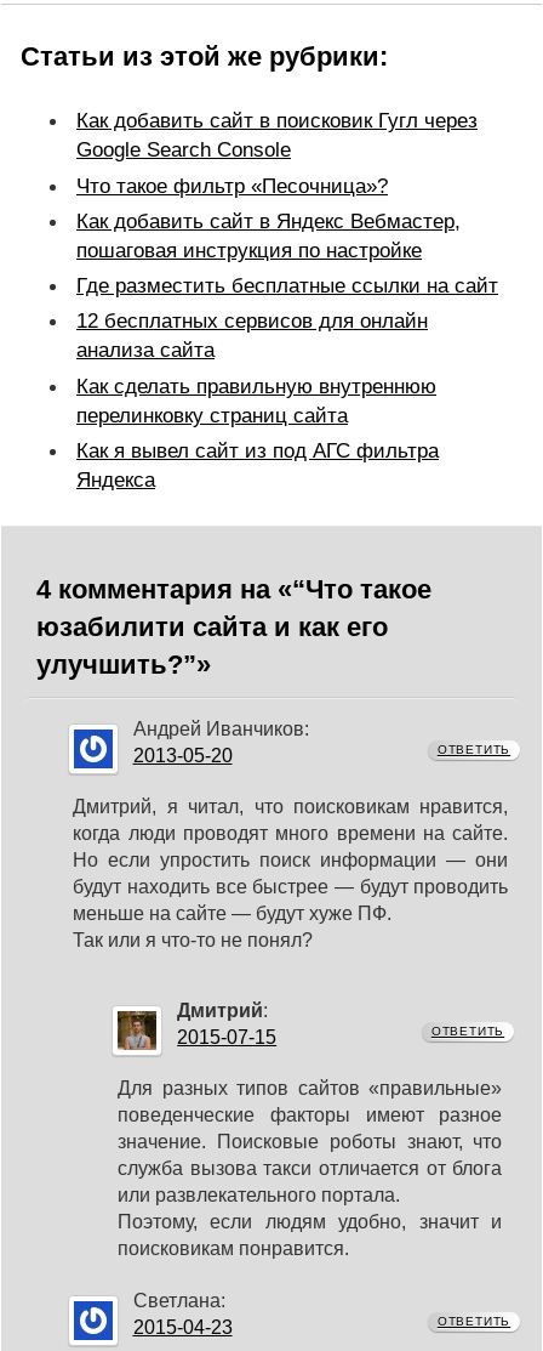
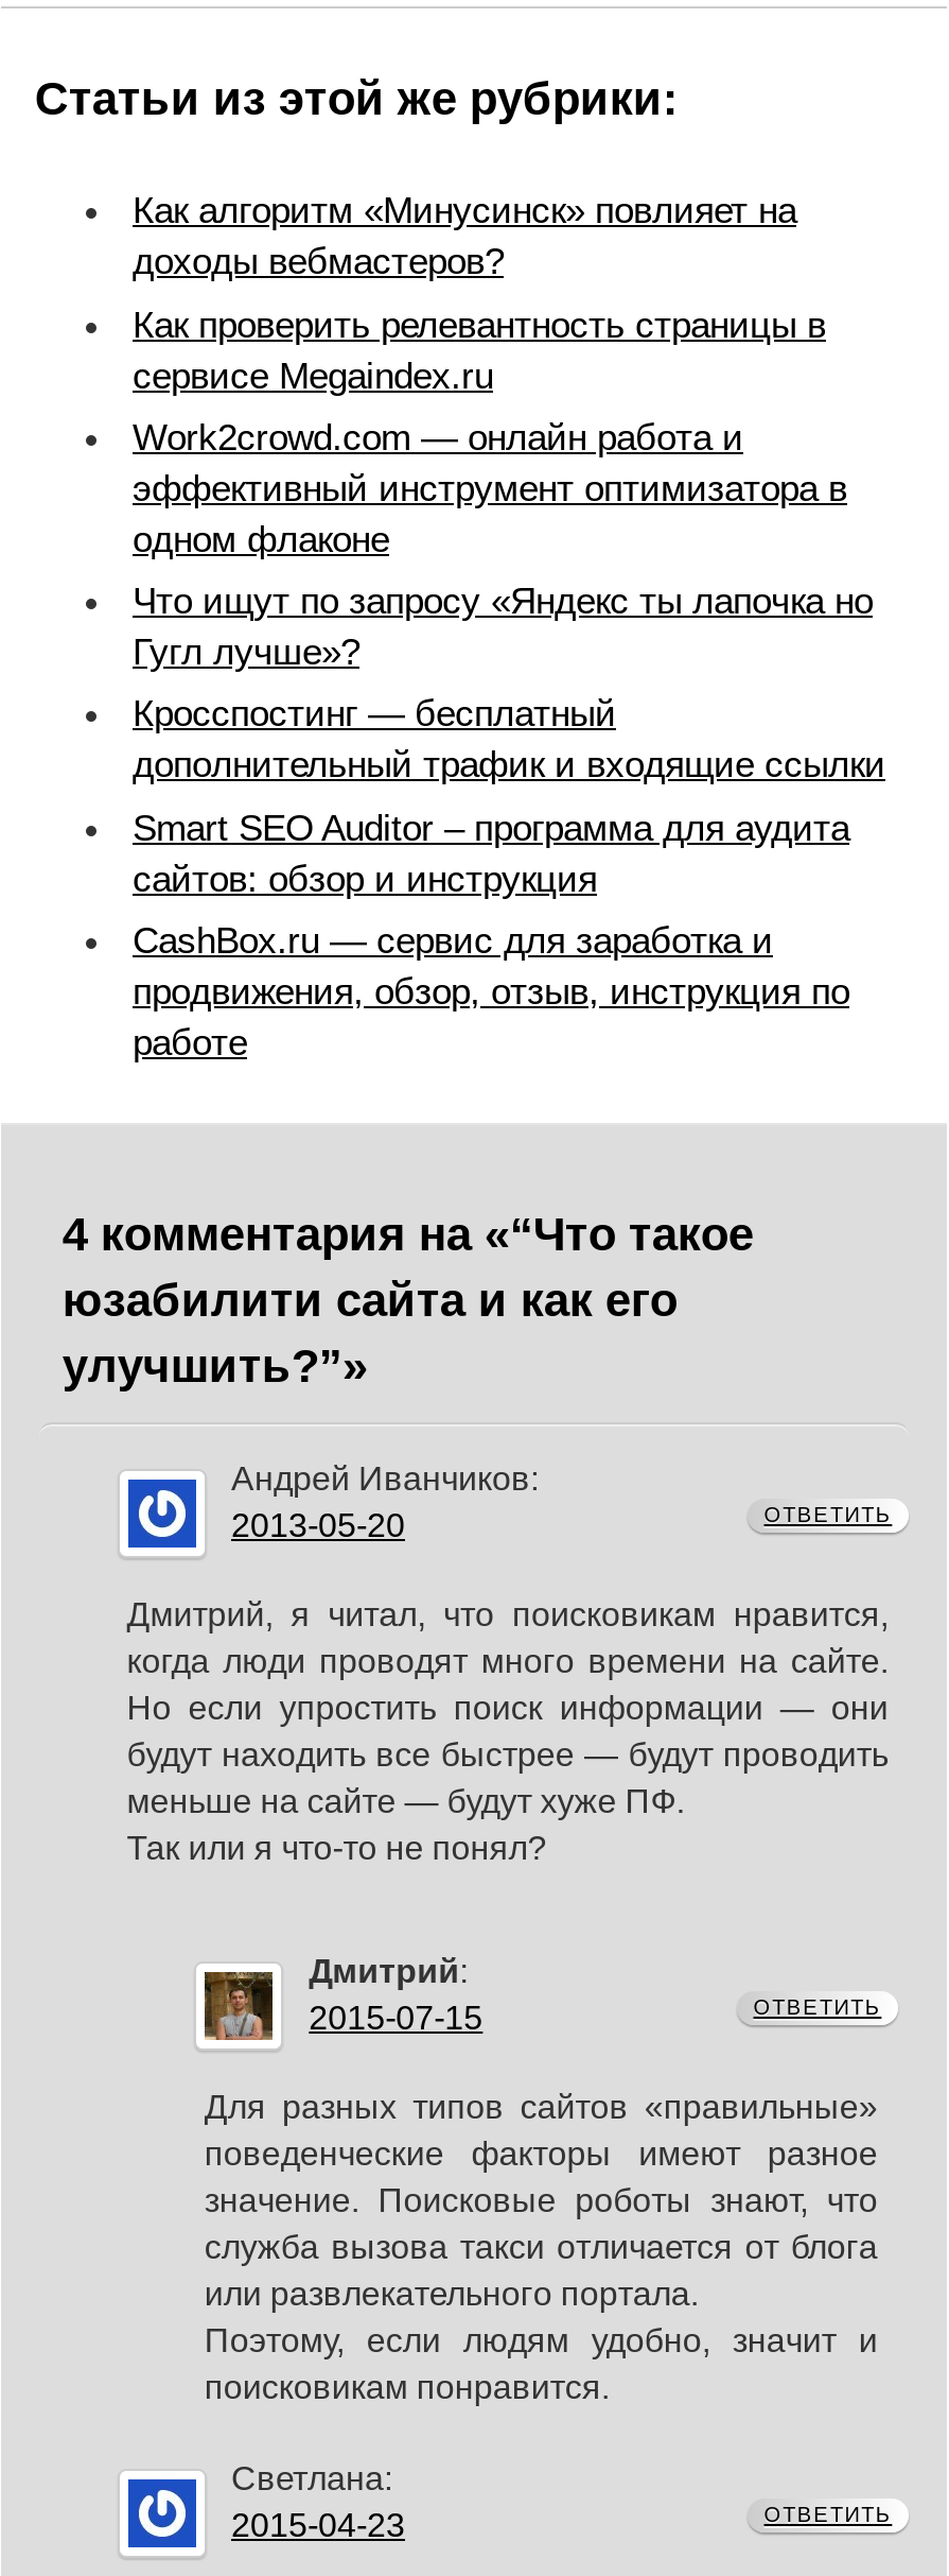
[76,109,478,162] Как добавить сайт в поисковик Гугл через | Google Search Console -> [133,190,796,283] Как алгоритм «Минусинск» повлияет на | доходы вебмастеров?
[76,173,388,197] Что такое фильтр «Песочница»? -> [133,303,826,396] Как проверить релевантность страницы в | сервисе Megaindex.ru
[76,209,461,262] Как добавить сайт в Яндекс Вебмастер, | пошаговая инструкция по настройке -> [133,416,847,560] Work2crowd.com — онлайн работа и | эффективный инструмент оптимизатора в | одном флаконе
[76,273,498,298] Где разместить бесплатные ссылки на сайт -> [133,580,873,673] Что ищут по запросу «Яндекс ты лапочка но | Гугл лучше»?
[76,309,428,362] 12 бесплатных сервисов для онлайн | анализа сайта -> [133,693,885,786] Кросспостинг — бесплатный | дополнительный трафик и входящие ссылки
[76,373,436,427] Как сделать правильную внутреннюю | перелинковку страниц сайта -> [133,806,849,899] Smart SEO Auditor – программа для аудита | сайтов: обзор и инструкция
[76,438,439,491] Как я вывел сайт из под АГС фильтра | Яндекса -> [133,919,849,1063] CashBox.ru — сервис для заработка и | продвижения, обзор, отзыв, инструкция по | работе

